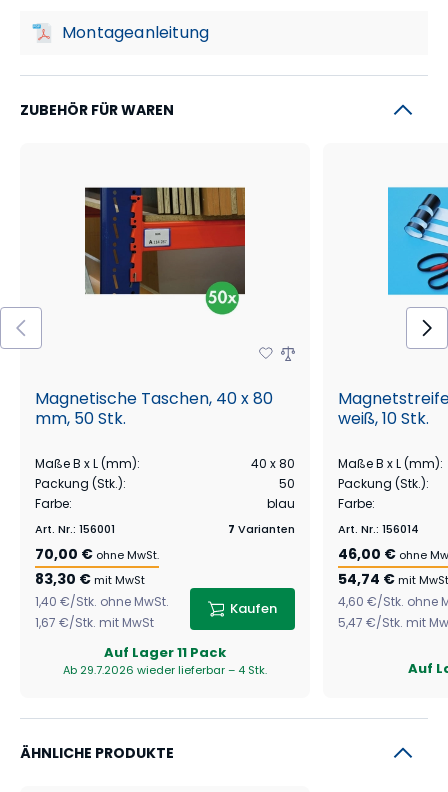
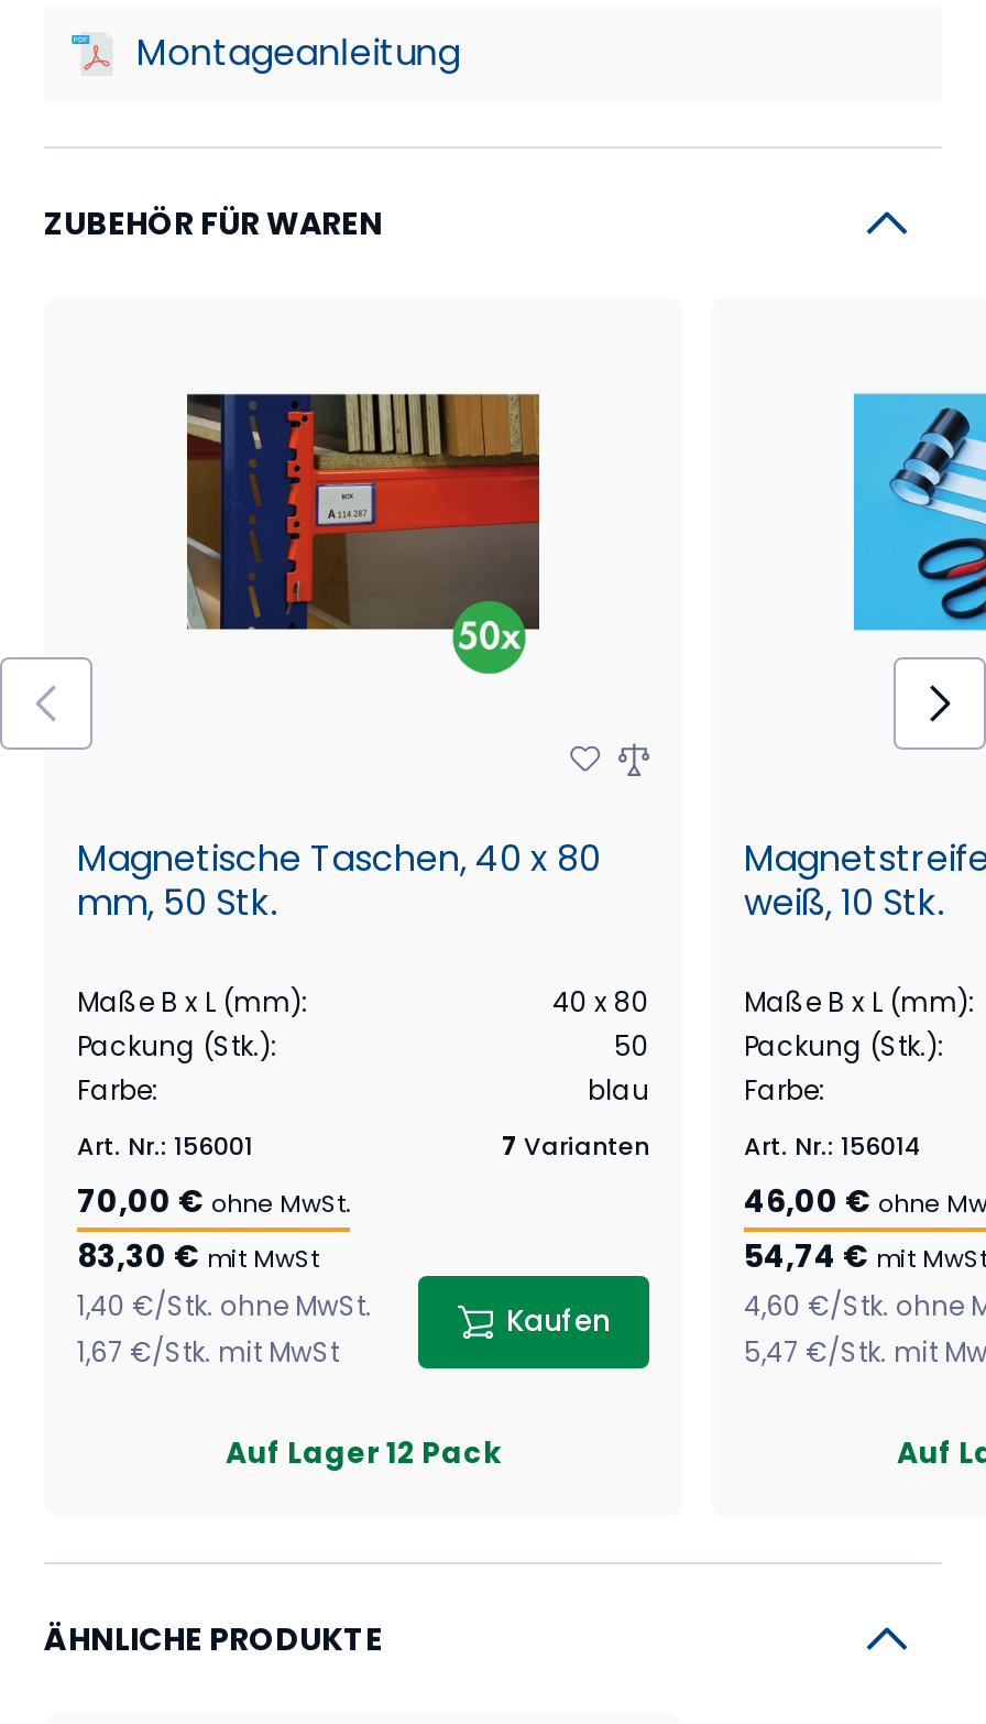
[63,643,267,678] Auf Lager 11 Pack | Ab 29.7.2026 wieder lieferbar – 4 Stk. -> [226,1431,501,1473] Auf Lager 12 Pack

